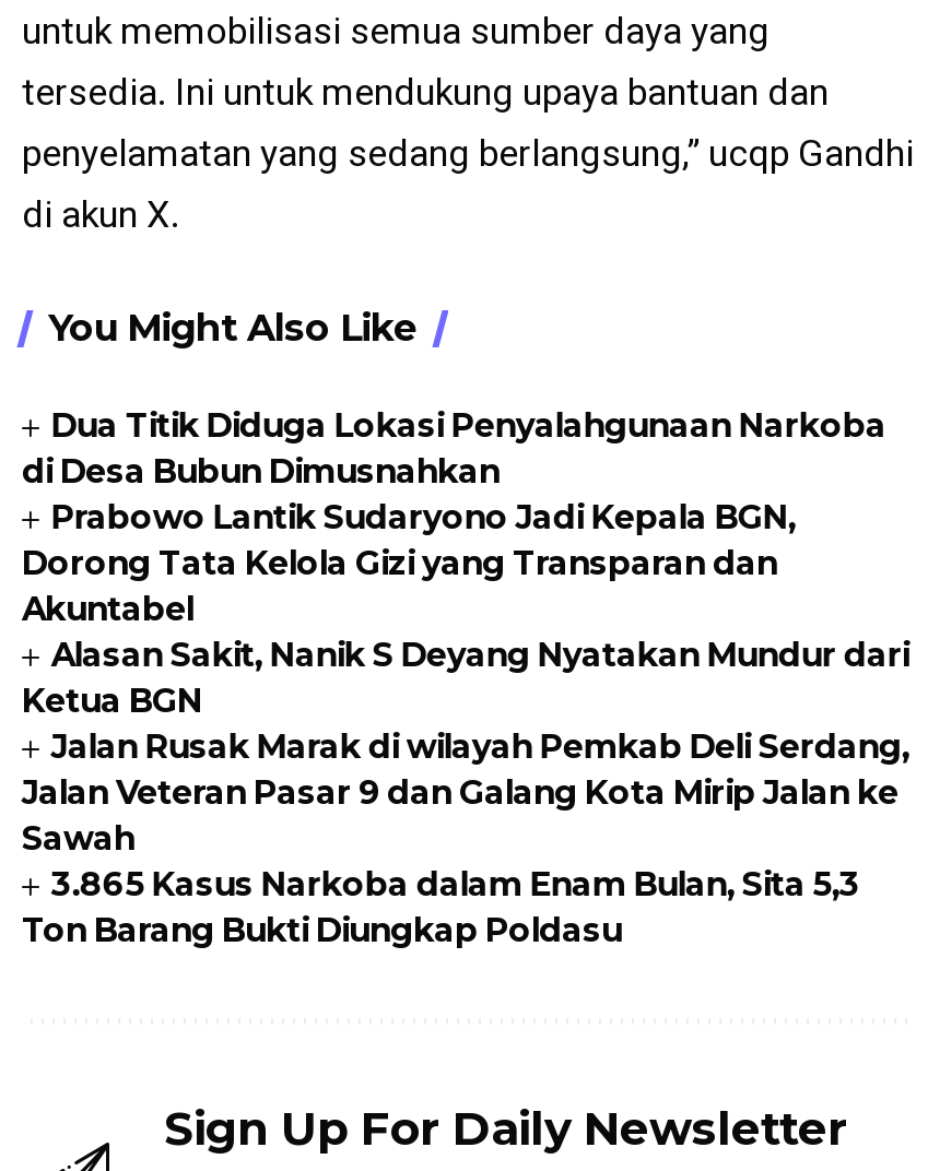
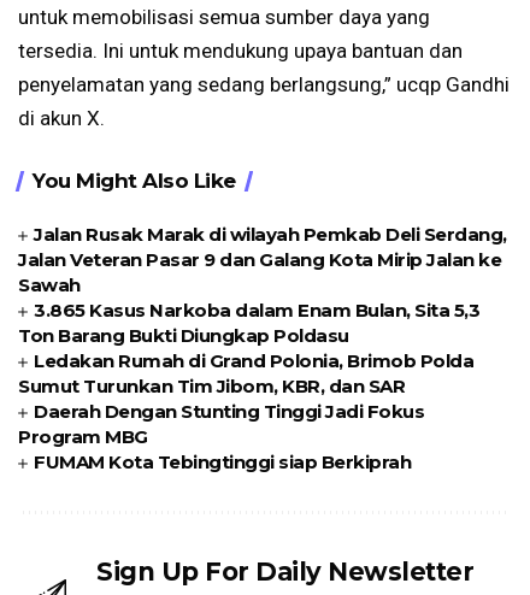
[22,405,909,722] Dua Titik Diduga Lokasi Penyalahgunaan Narkoba | di Desa Bubun Dimusnahkan | Prabowo Lantik Sudaryono Jadi Kepala BGN, | Dorong Tata Kelola Gizi yang Transparan dan | Akuntabel | Alasan Sakit, Nanik S Deyang Nyatakan Mundur dari | Ketua BGN -> none
moved [22,726,909,951] -> [18,223,507,347]: Jalan Rusak Marak di wilayah Pemkab Deli Serdang, | Jalan Veteran Pasar 9 dan Galang Kota Mirip Jalan ke | Sawah | 3.865 Kasus Narkoba dalam Enam Bulan, Sita 5,3 | Ton Barang Bukti Diungkap Poldasu
none -> [18,350,474,474] Ledakan Rumah di Grand Polonia, Brimob Polda | Sumut Turunkan Tim Jibom, KBR, dan SAR | Daerah Dengan Stunting Tinggi Jadi Fokus | Program MBG | FUMAM Kota Tebingtinggi siap Berkiprah

